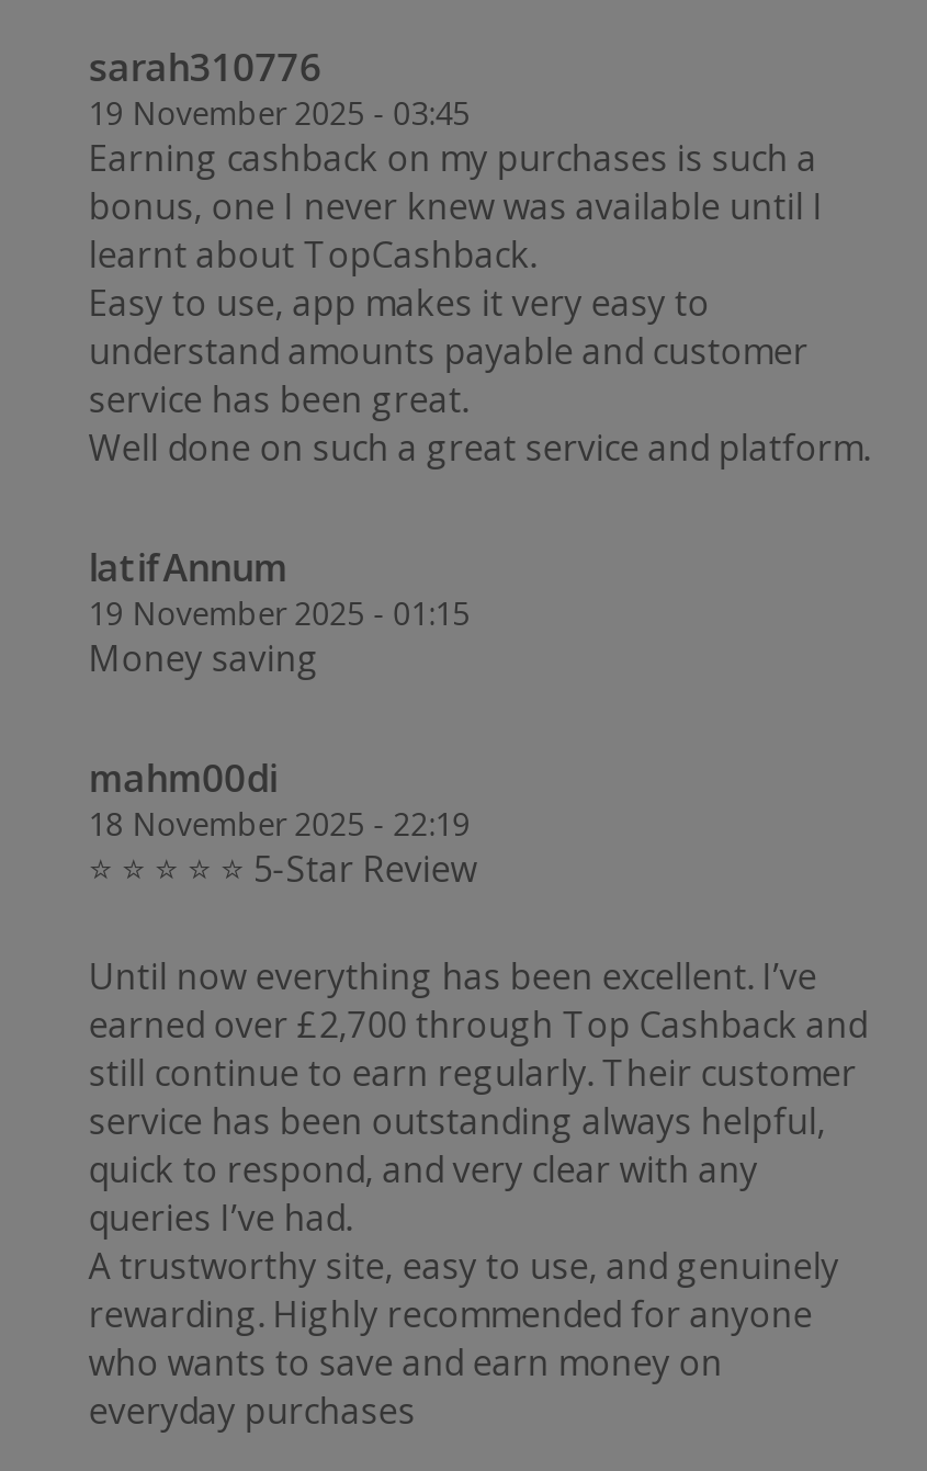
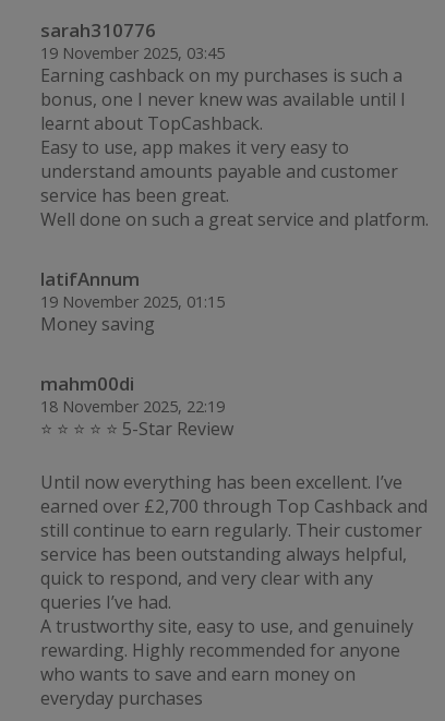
[88,93,470,134] 19 November 2025 - 03:45 -> [40,43,224,63] 19 November 2025, 03:45
[88,593,470,634] 19 November 2025 - 01:15 -> [40,291,224,312] 19 November 2025, 01:15
[88,803,470,845] 18 November 2025 - 22:19 -> [40,396,224,417] 18 November 2025, 22:19

